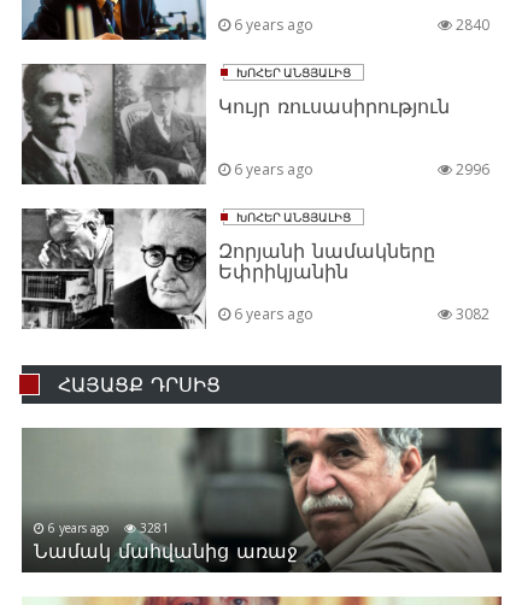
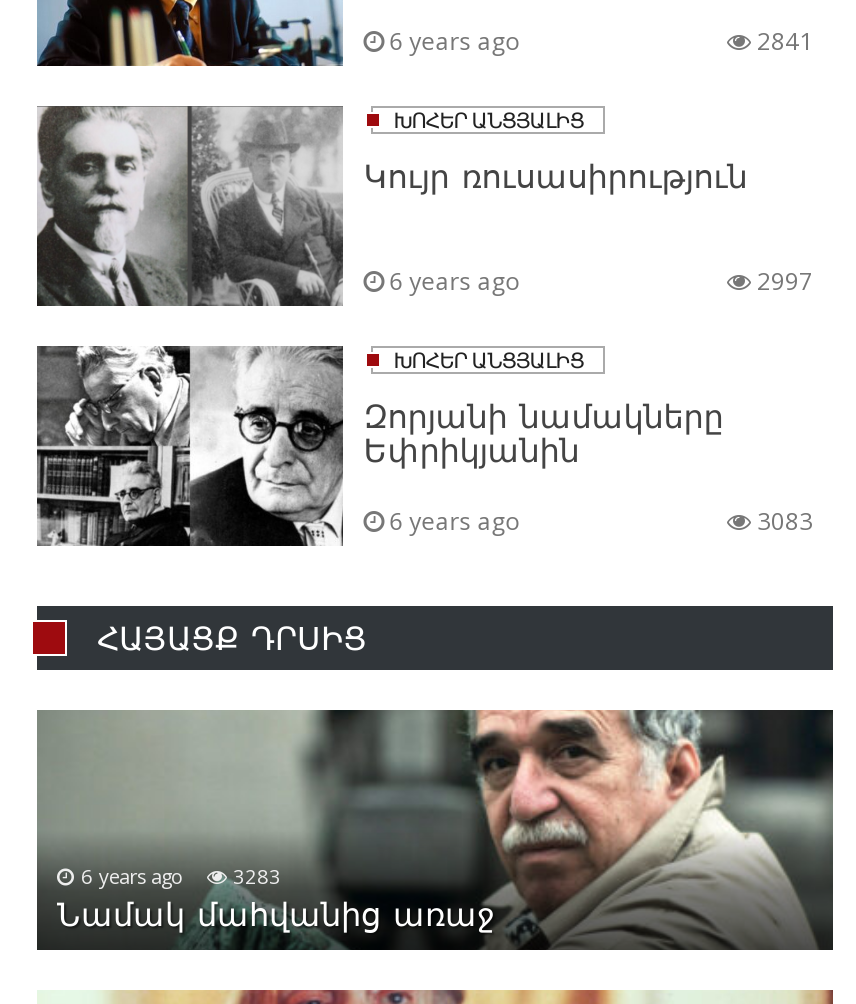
[452,14,489,35] 2840 -> [751,24,813,58] 2841
[452,159,489,180] 2996 -> [751,264,813,298] 2997
[452,304,489,324] 3082 -> [751,504,813,538] 3083
[45,519,169,536] 6 years ago 3281 -> [75,862,281,890] 6 years ago 3283

